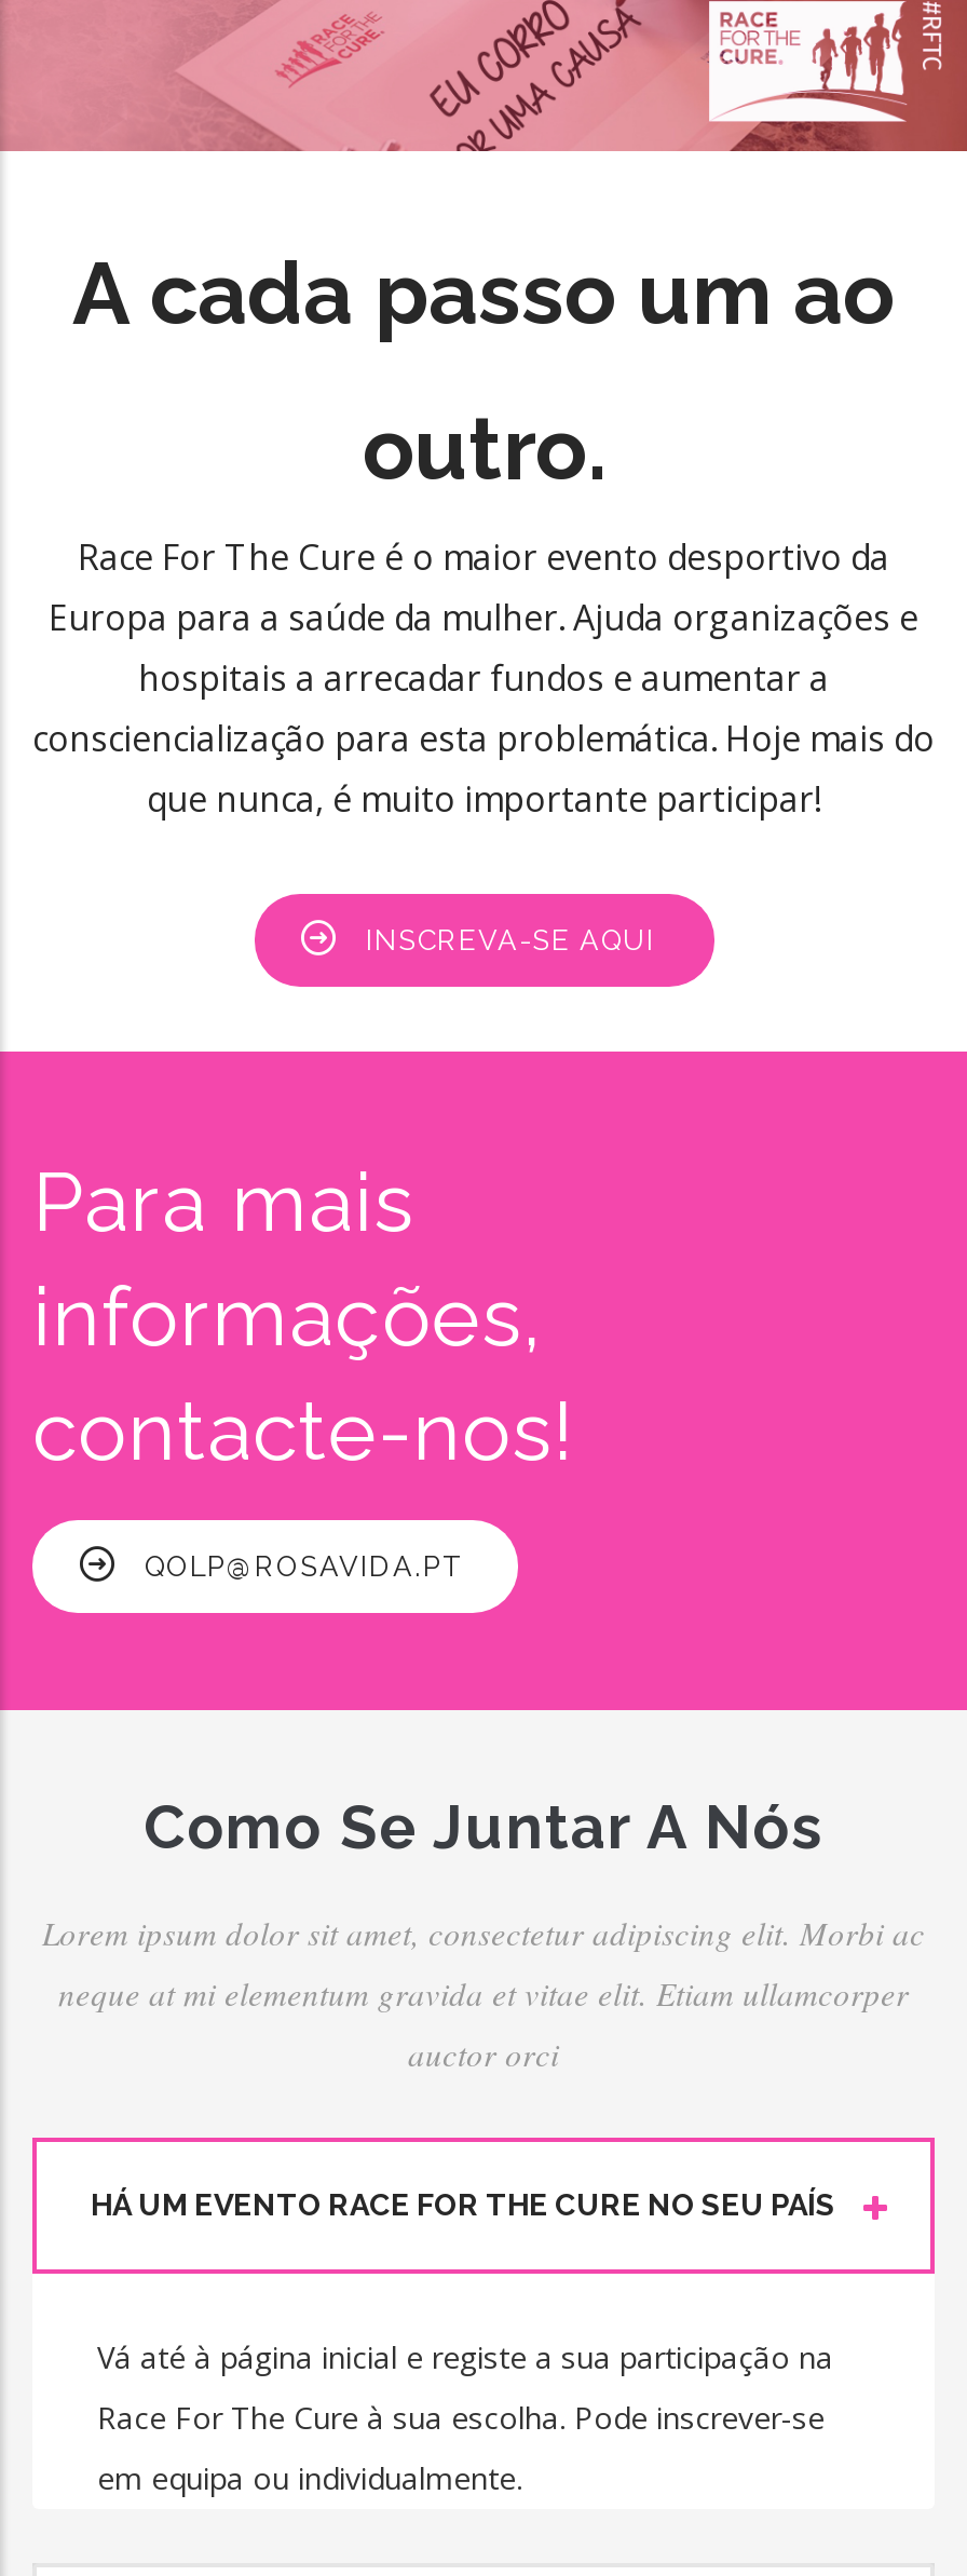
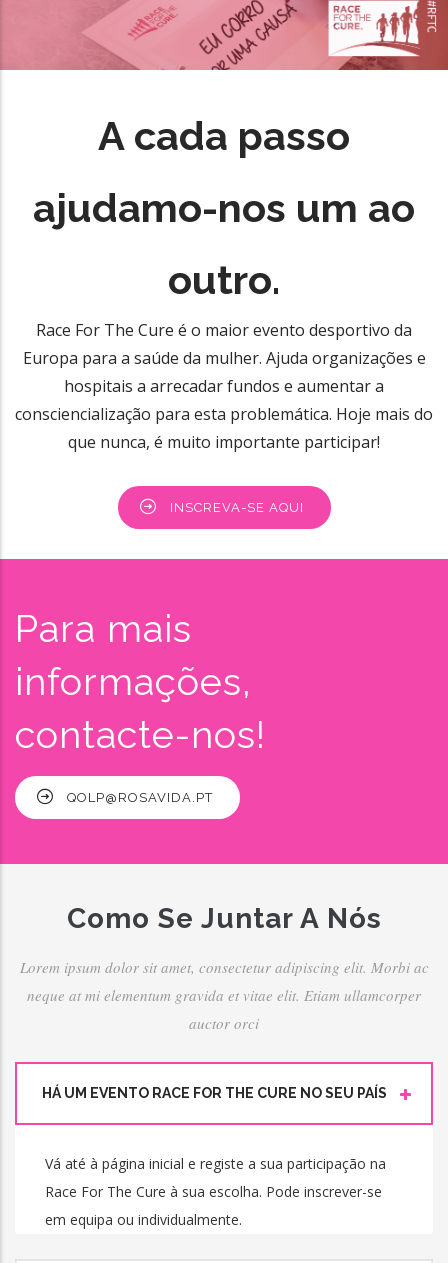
[72,242,895,344] A cada passo um ao -> [33,112,415,231] A cada passo | ajudamo-nos um ao

